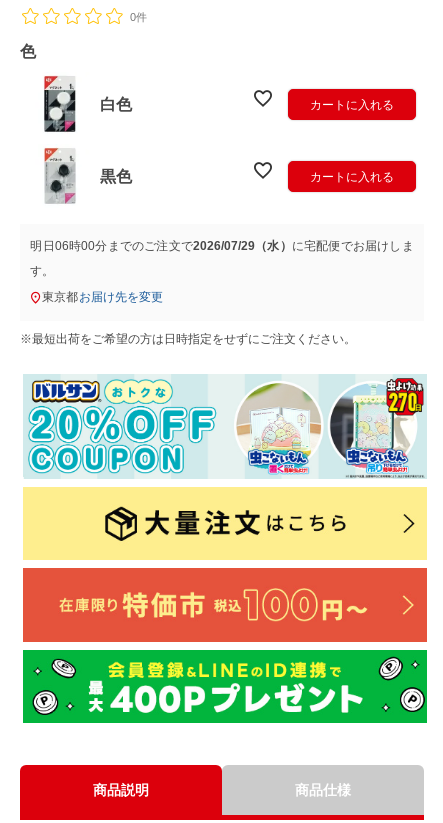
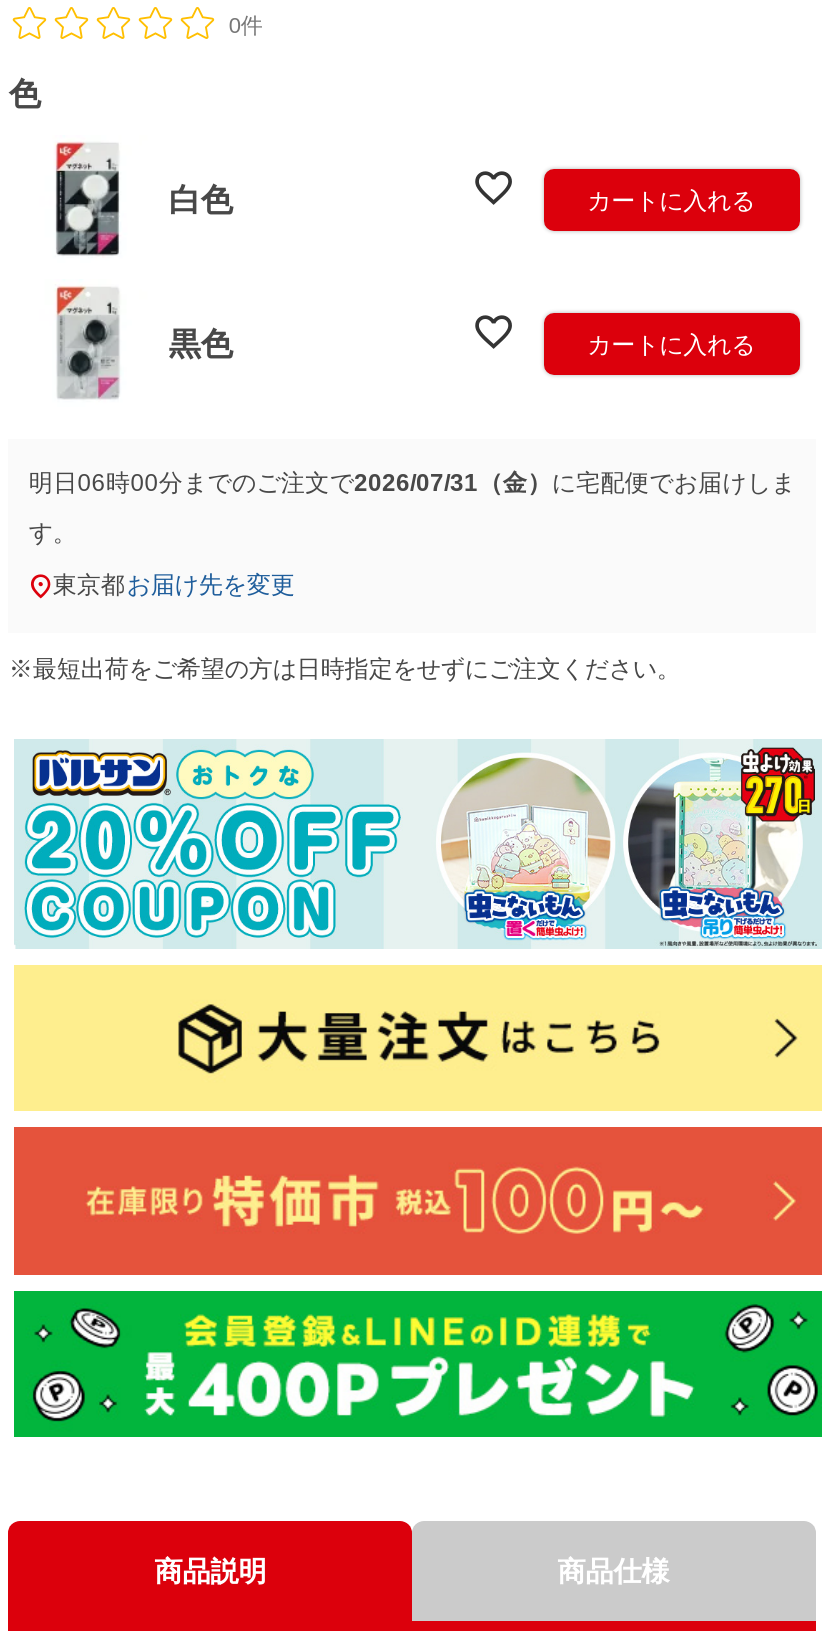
[30,239,414,253] 明日06時00分までのご注文で2026/07/29（水）に宅配便でお届けしま -> [29,469,795,497] 明日06時00分までのご注文で2026/07/31（金）に宅配便でお届けしま

